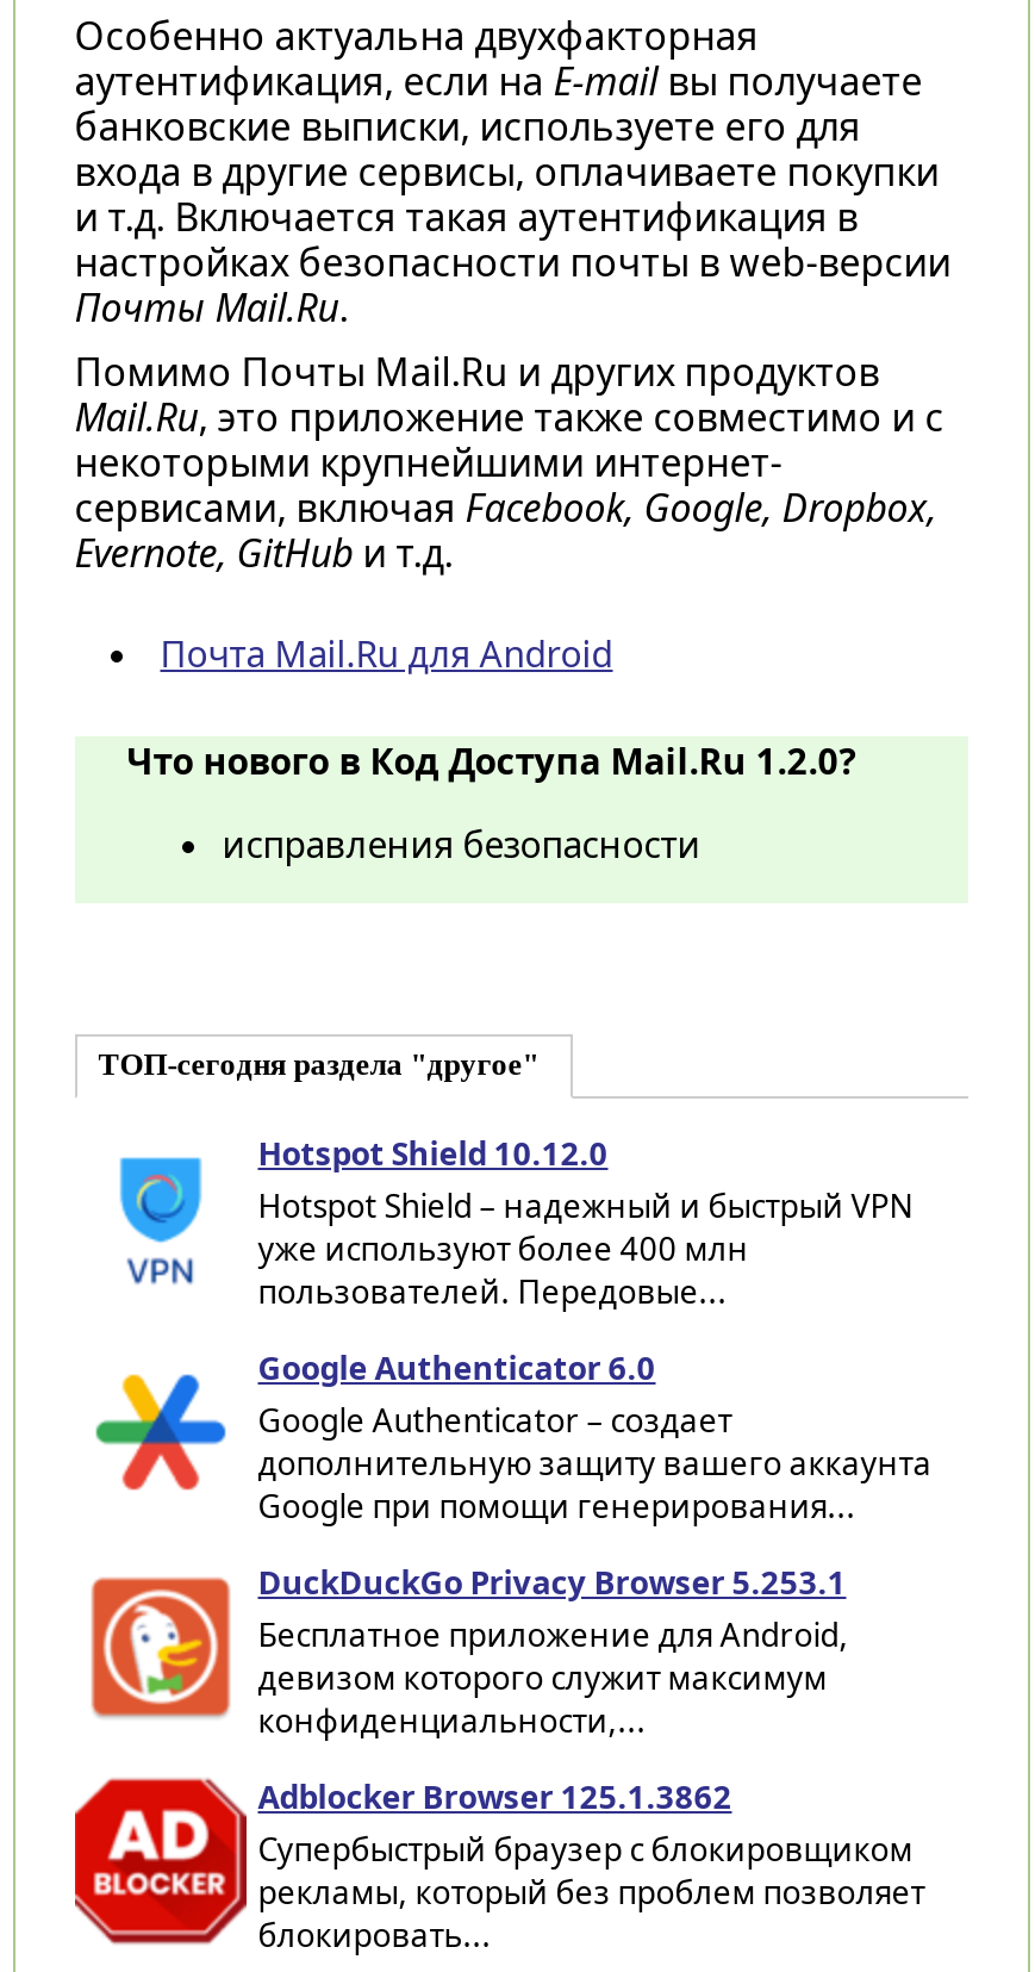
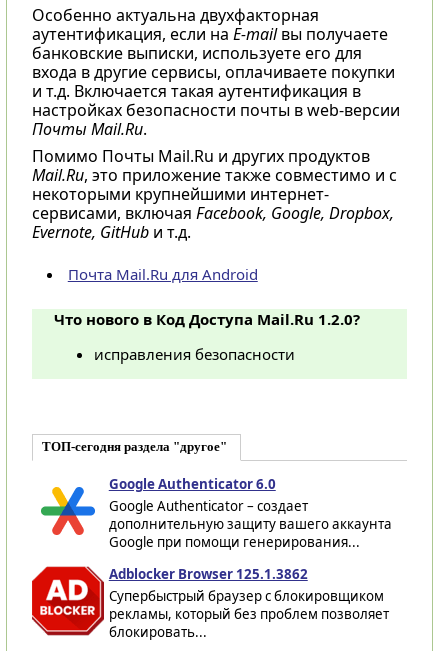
[118,1133,913,1314] [image] | Hotspot Shield 10.12.0 | Hotspot Shield – надежный и быстрый VPN | уже используют более 400 млн | пользователей. Передовые... -> none
[89,1562,849,1743] [image] | DuckDuckGo Privacy Browser 5.253.1 | Бесплатное приложение для Android, | девизом которого служит максимум | конфиденциальности,... -> none

